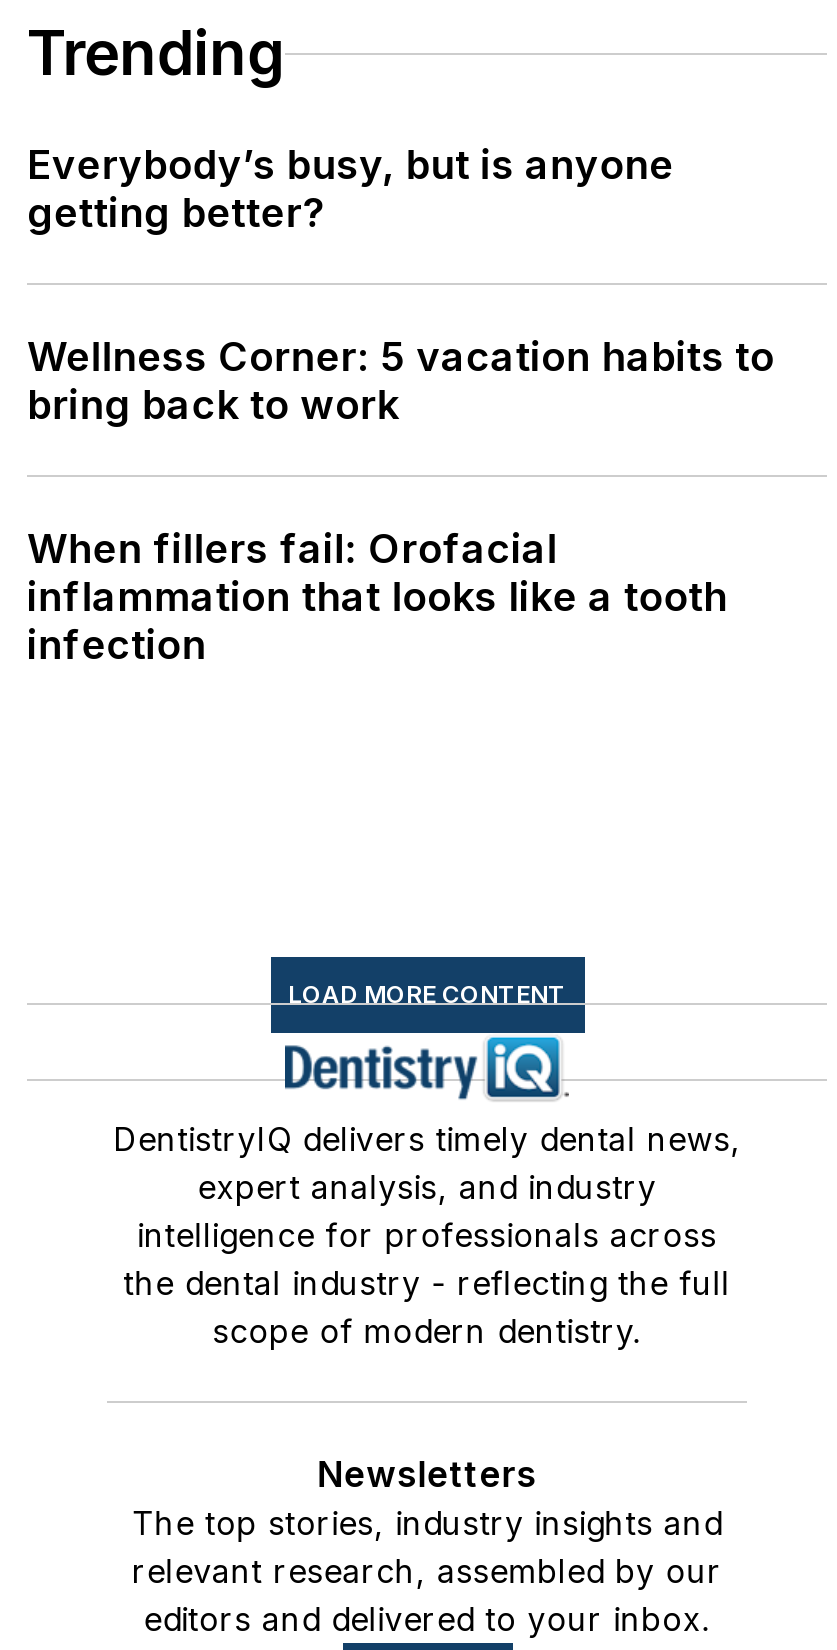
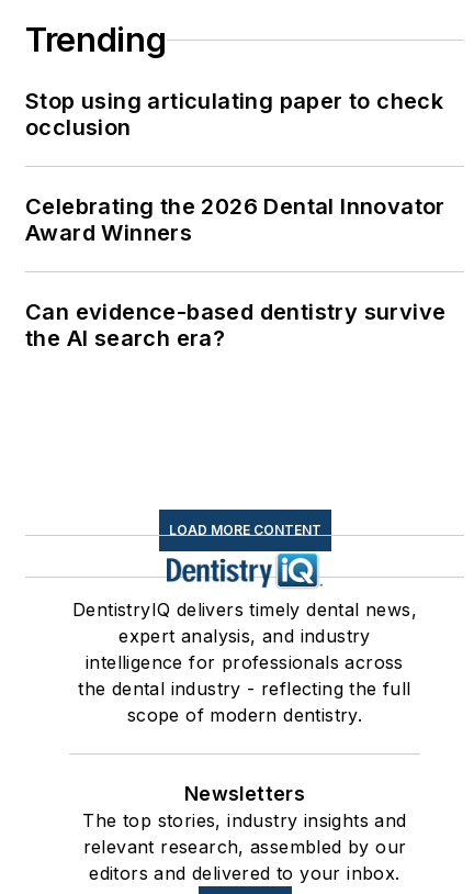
[27,142,674,238] Everybody’s busy, but is anyone | getting better? -> [25,88,443,141] Stop using articulating paper to check | occlusion
[27,334,775,430] Wellness Corner: 5 vacation habits to | bring back to work -> [25,194,445,246] Celebrating the 2026 Dental Innovator | Award Winners
[27,526,728,670] When fillers fail: Orofacial | inflammation that looks like a tooth | infection -> [25,299,446,352] Can evidence-based dentistry survive | the AI search era?

